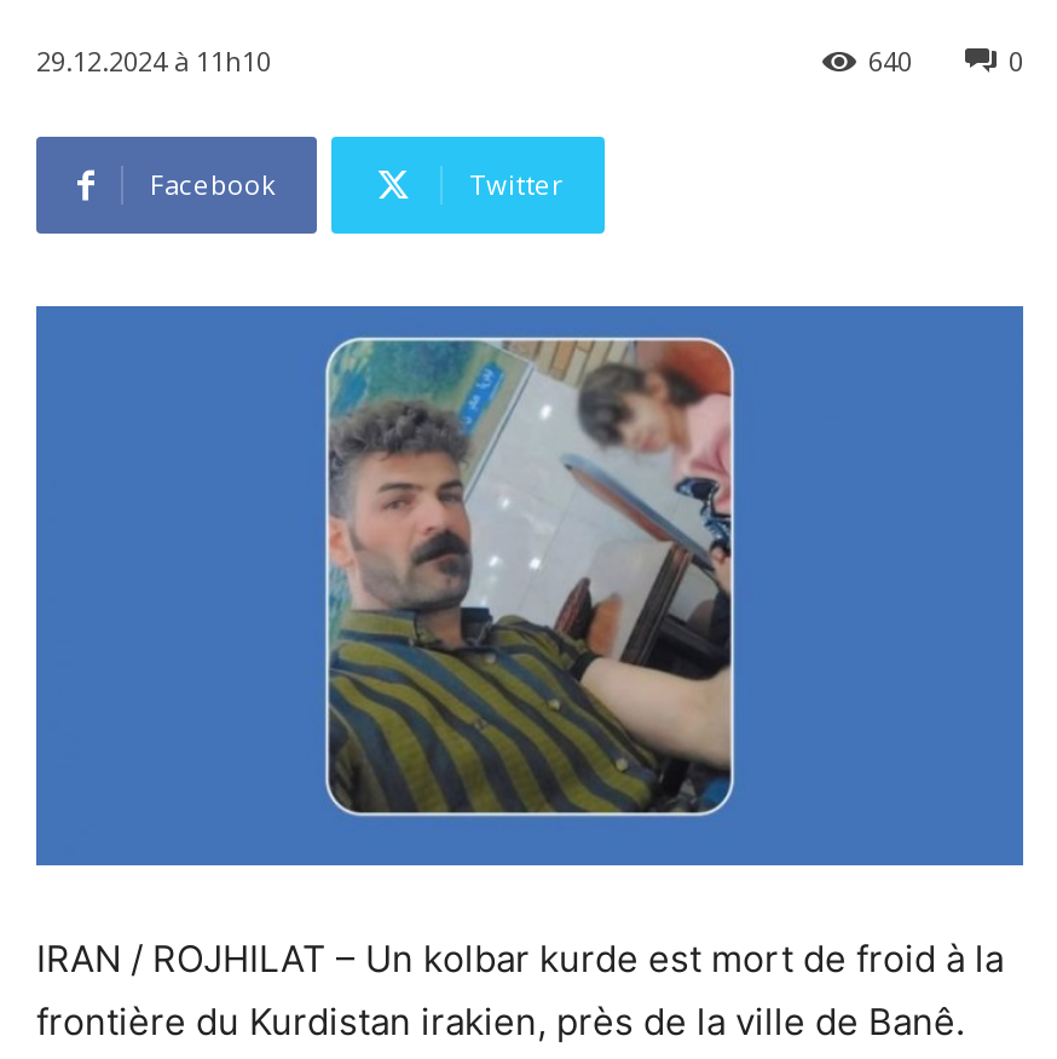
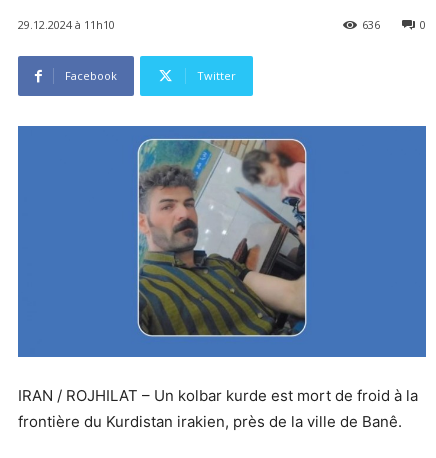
[868,43,912,79] 640 -> [362,17,380,32] 636

